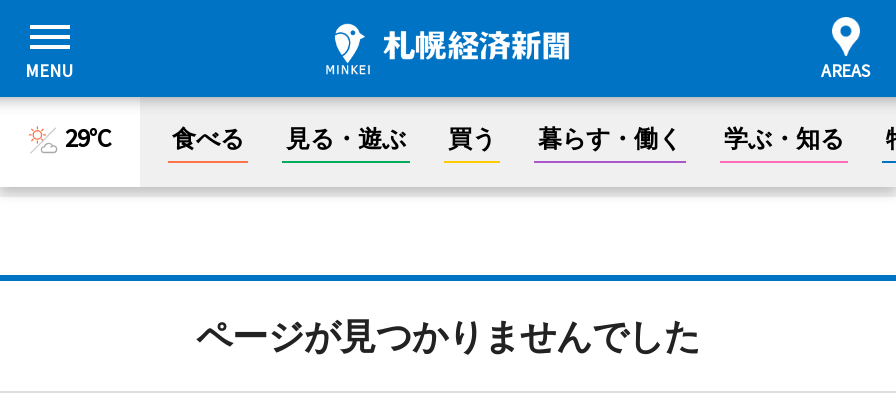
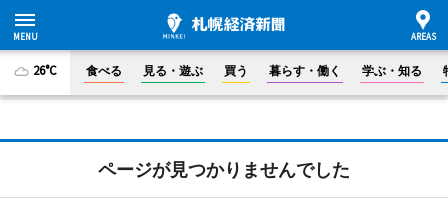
[65,122,113,156] 29°C -> [32,62,56,79] 26°C

